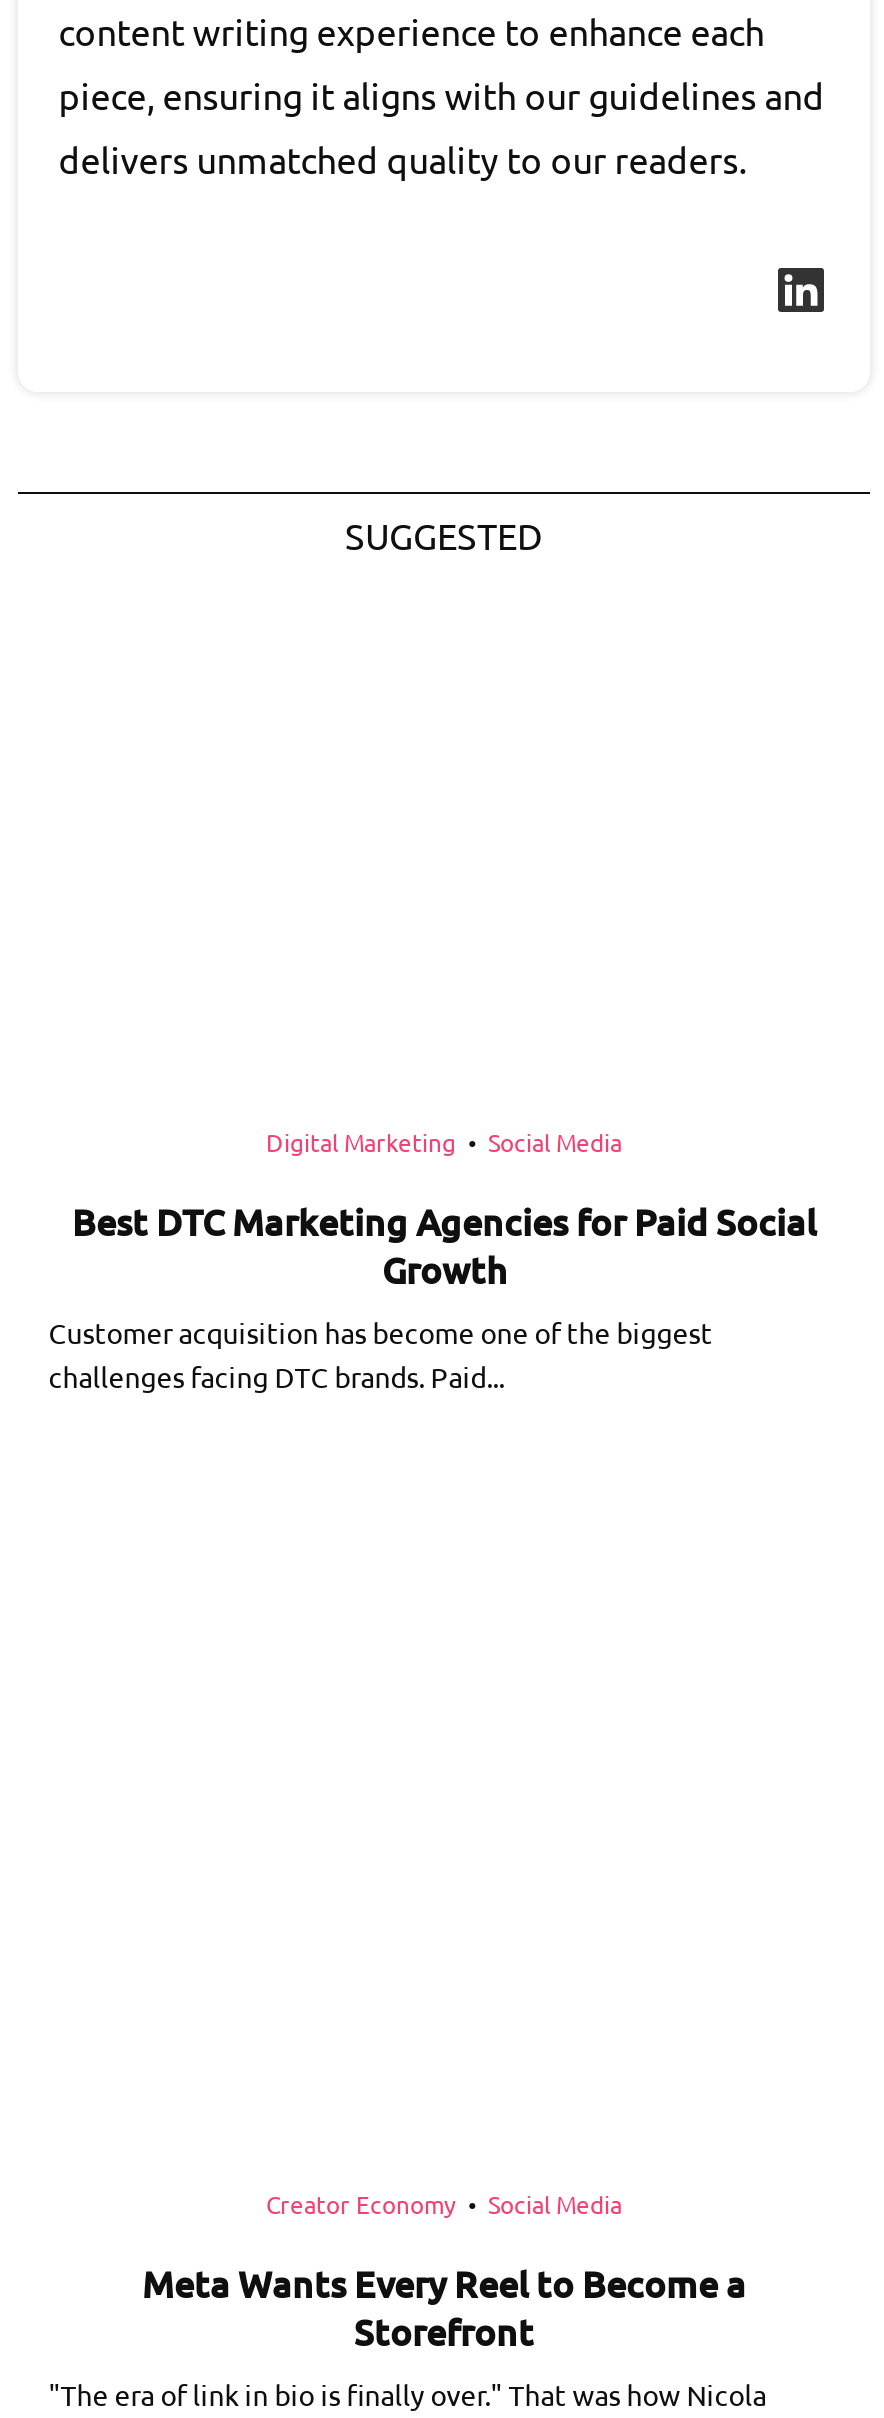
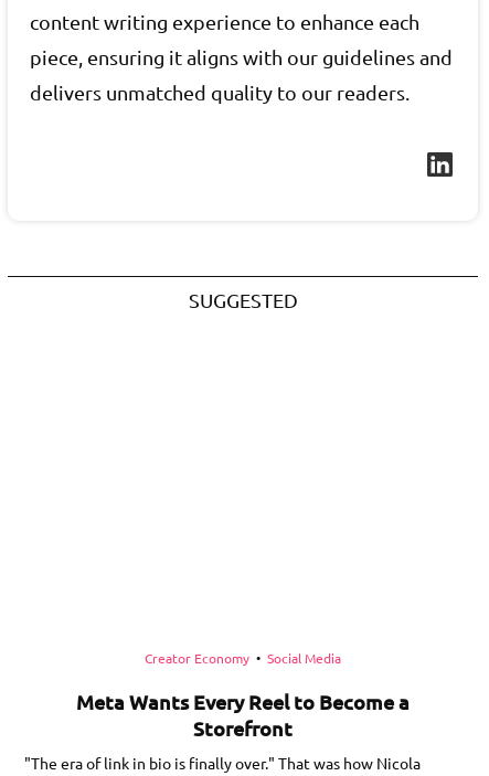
[48,1127,816,1395] Digital Marketing • Social Media | Best DTC Marketing Agencies for Paid Social | Growth | Customer acquisition has become one of the biggest | challenges facing DTC brands. Paid... -> none

